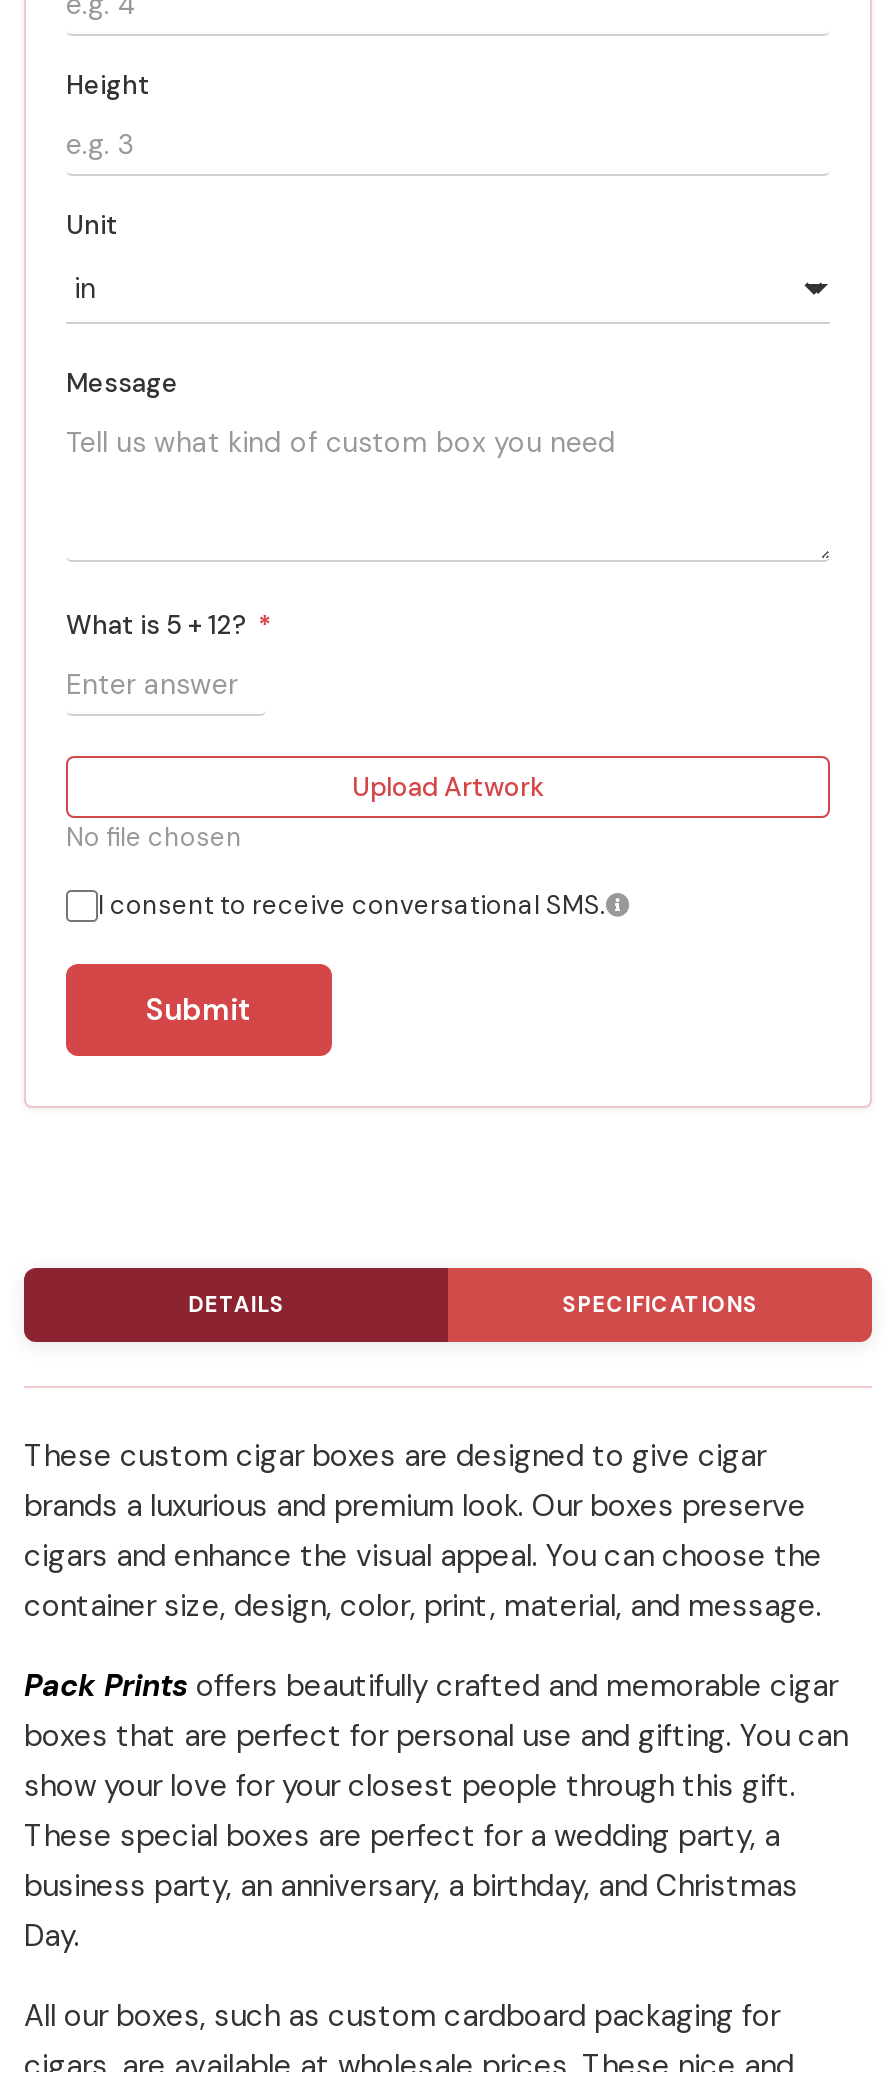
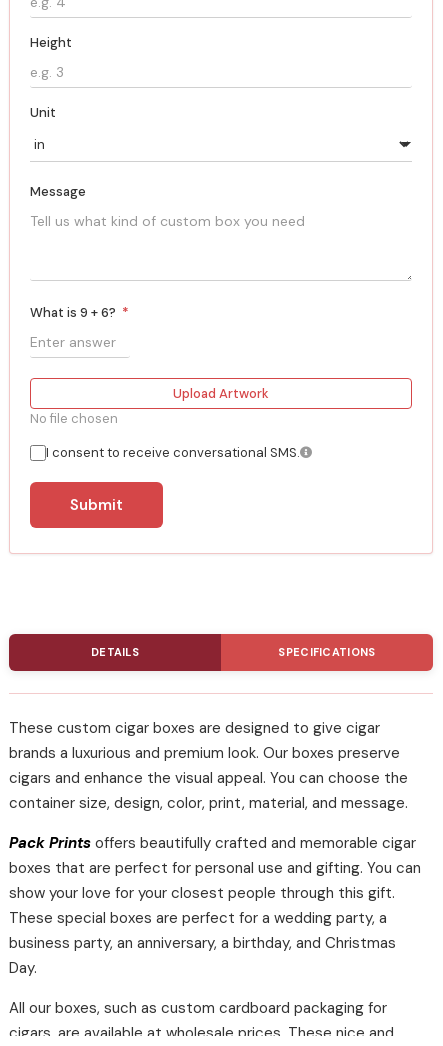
[66,608,272,642] What is 5 + 12? * -> [30,304,129,321] What is 9 + 6? *

